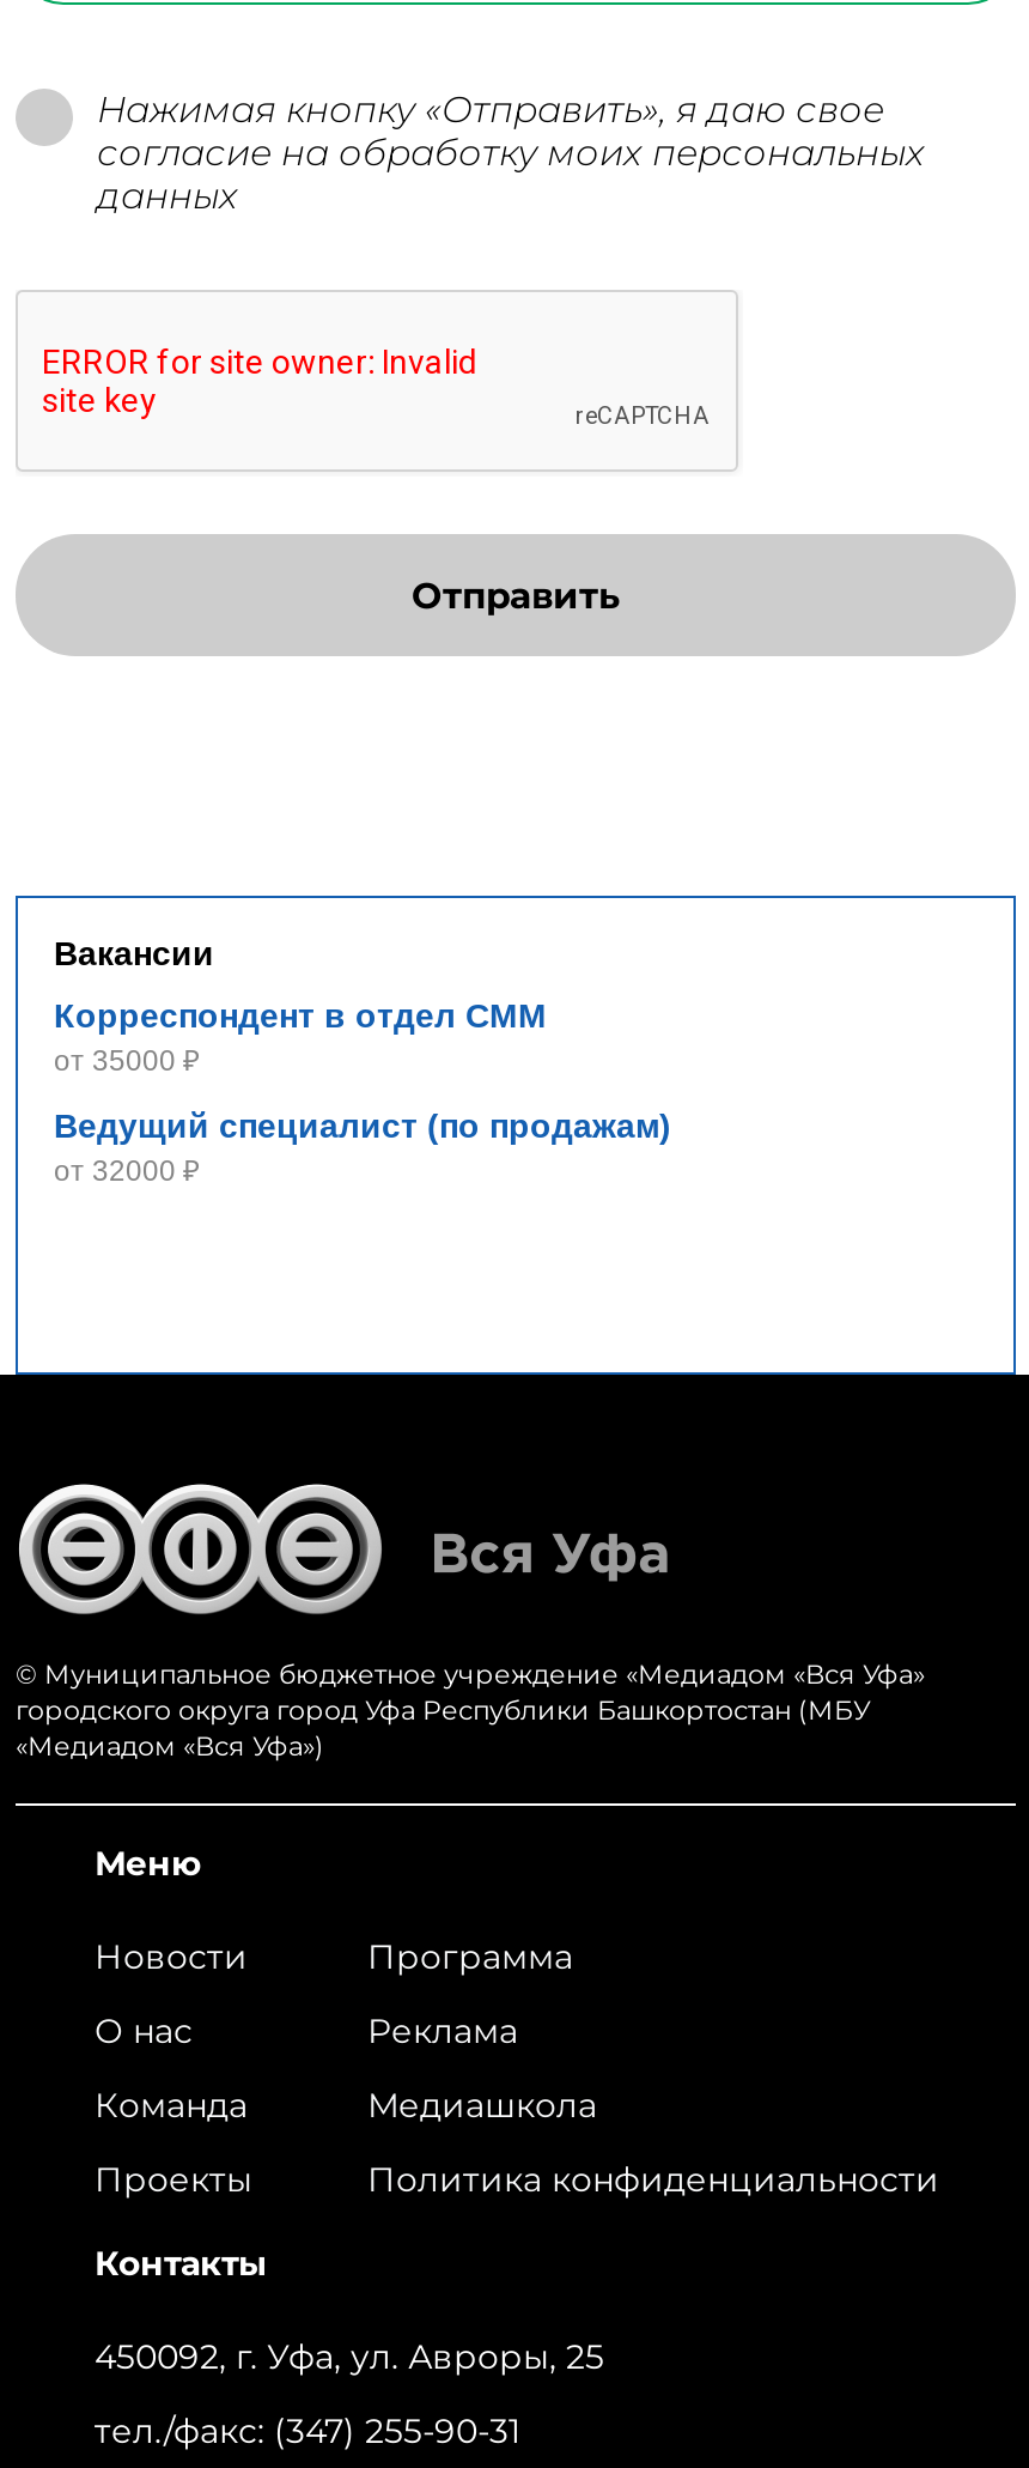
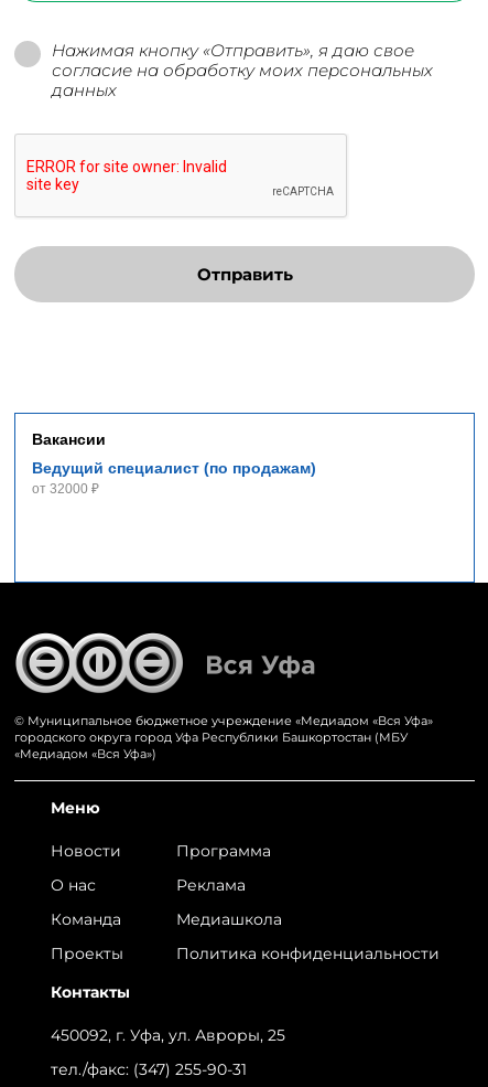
[54,997,547,1078] Корреспондент в отдел СММ | от 35000 ₽ -> none

